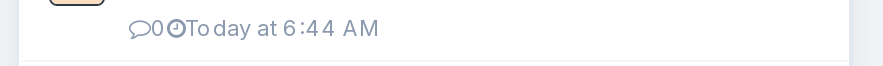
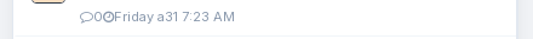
[151,14,379,42] 0 Today at 6:44 AM -> [93,8,235,25] 0 Friday a31 7:23 AM

